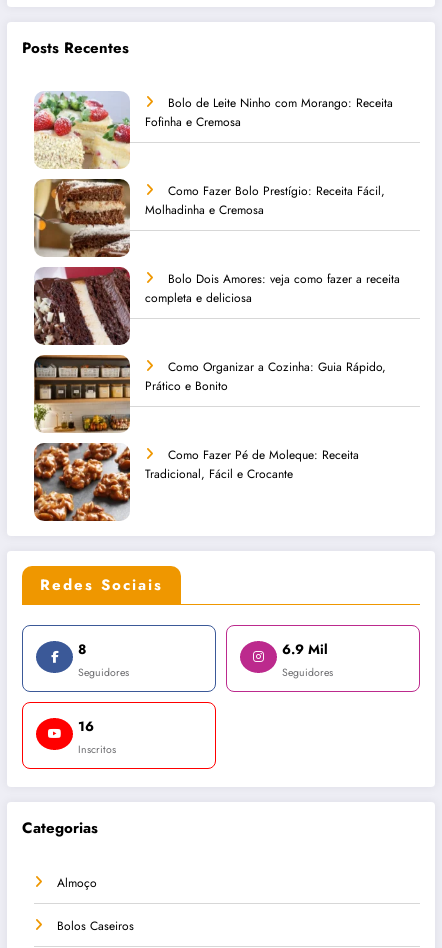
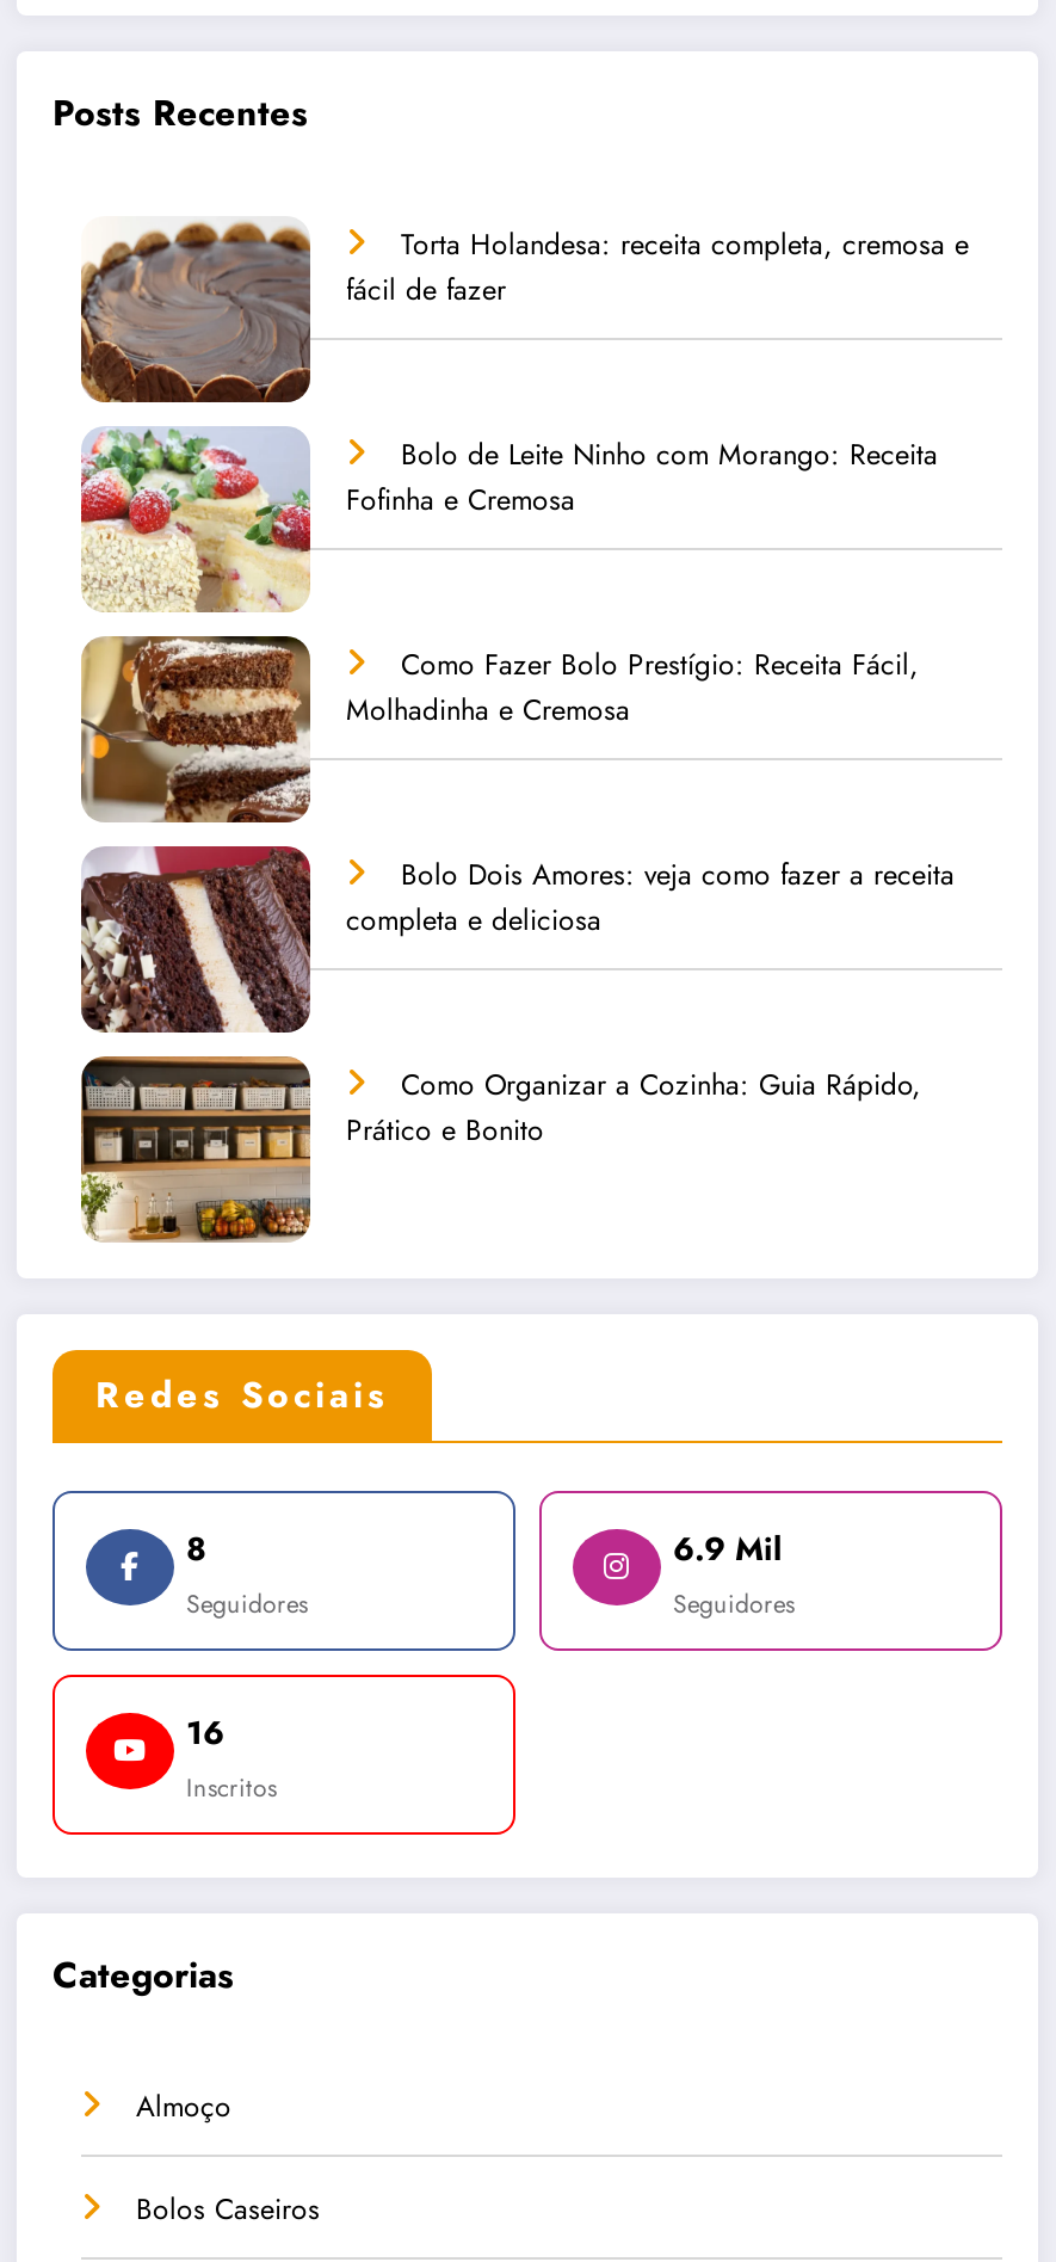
none -> [79,221,969,405] [image] | Torta Holandesa: receita completa, cremosa e | fácil de fazer
moved [32,90,400,395] -> [76,424,955,1152]: [image] | Bolo de Leite Ninho com Morango: Receita | Fofinha e Cremosa | ... | Como Organizar a Cozinha: Guia Rápido, | Prático e Bonito
[33,442,359,522] [image] | Como Fazer Pé de Moleque: Receita | Tradicional, Fácil e Crocante -> none

